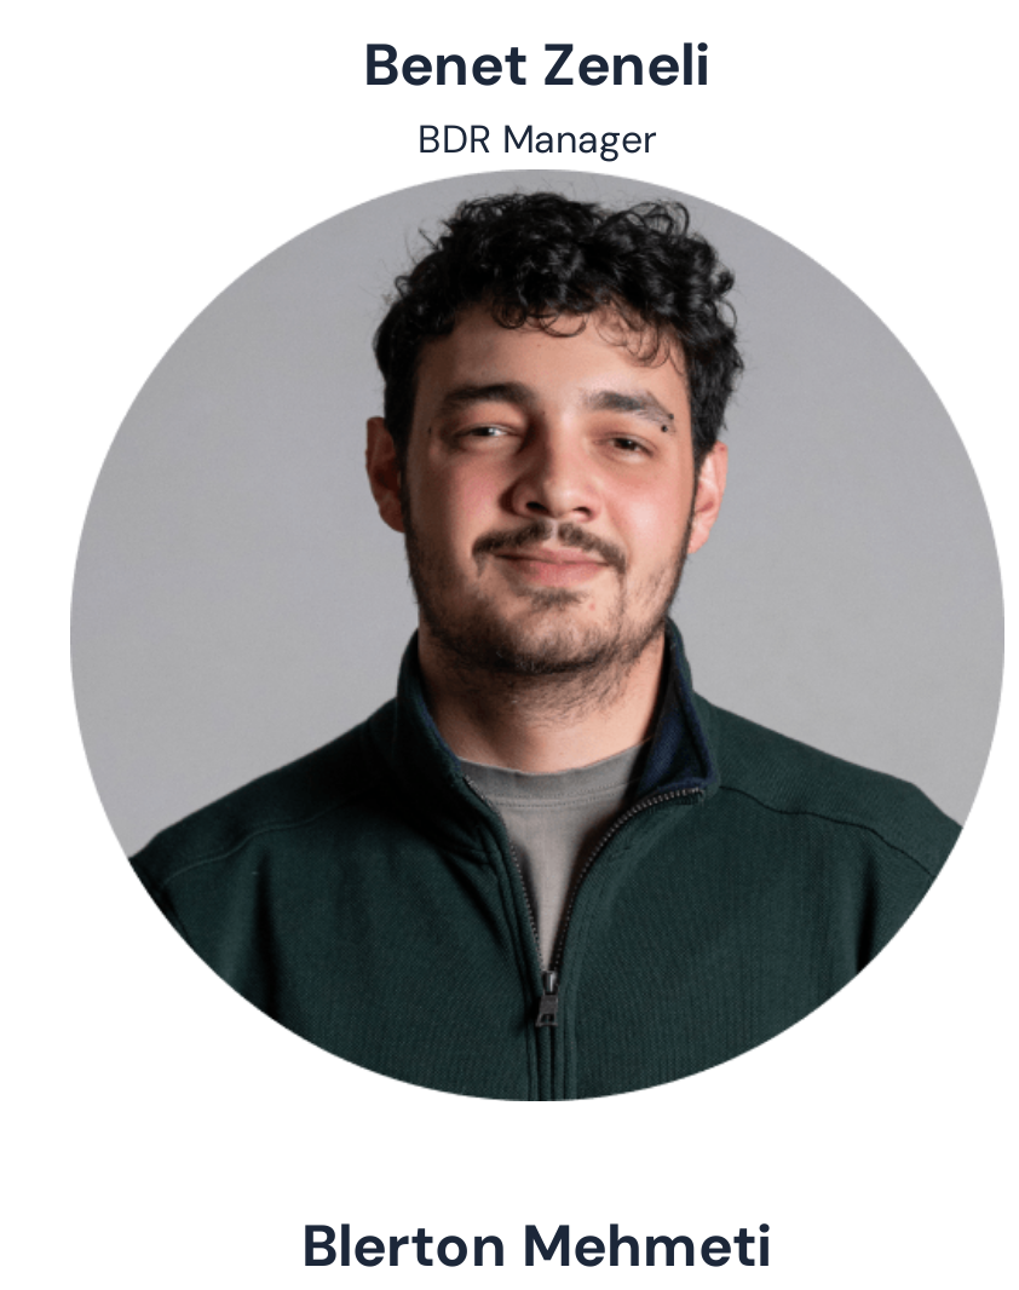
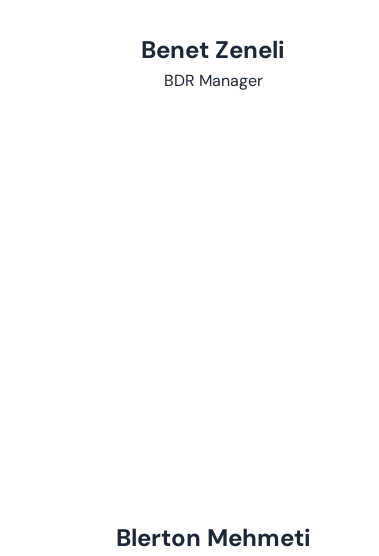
[70,169,1004,1104] [image] -> none

